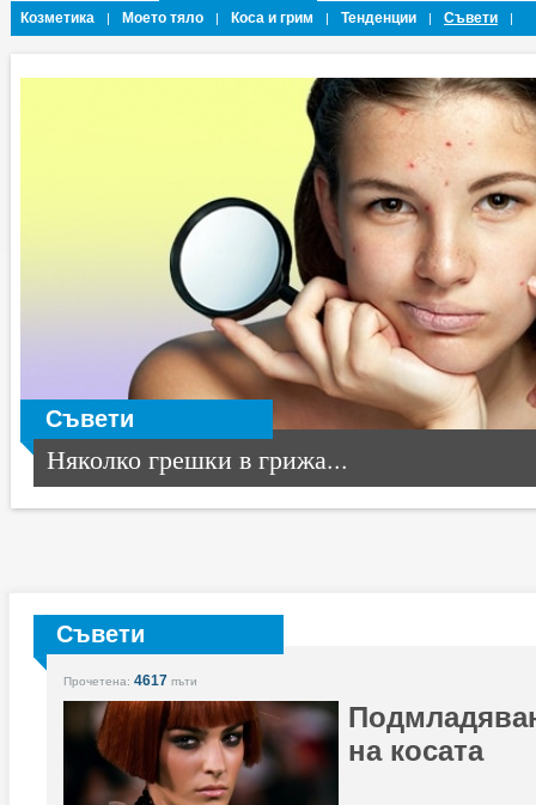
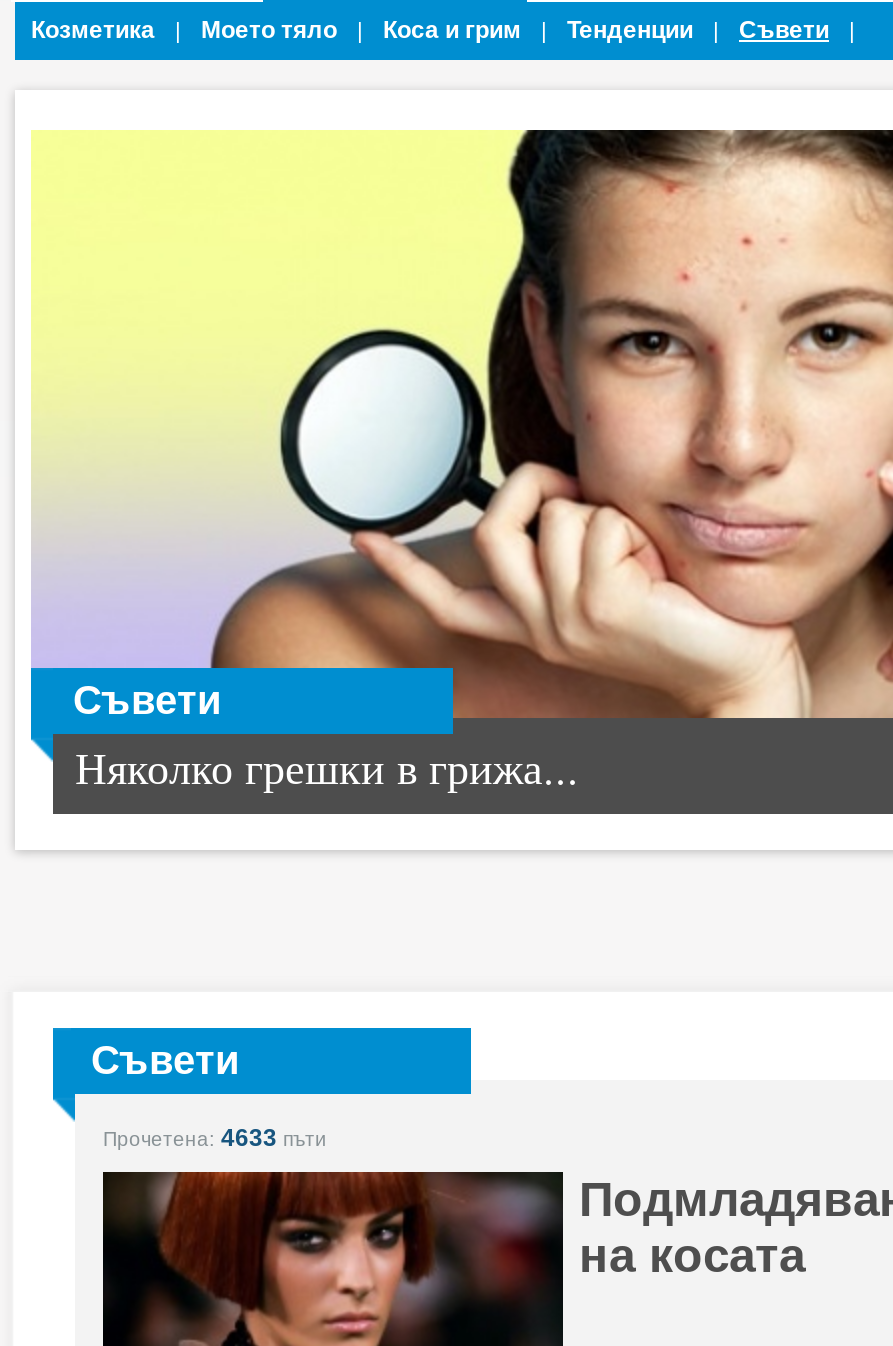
[63,672,197,689] Прочетена: 4617 пъти -> [103,1124,327,1152] Прочетена: 4633 пъти

